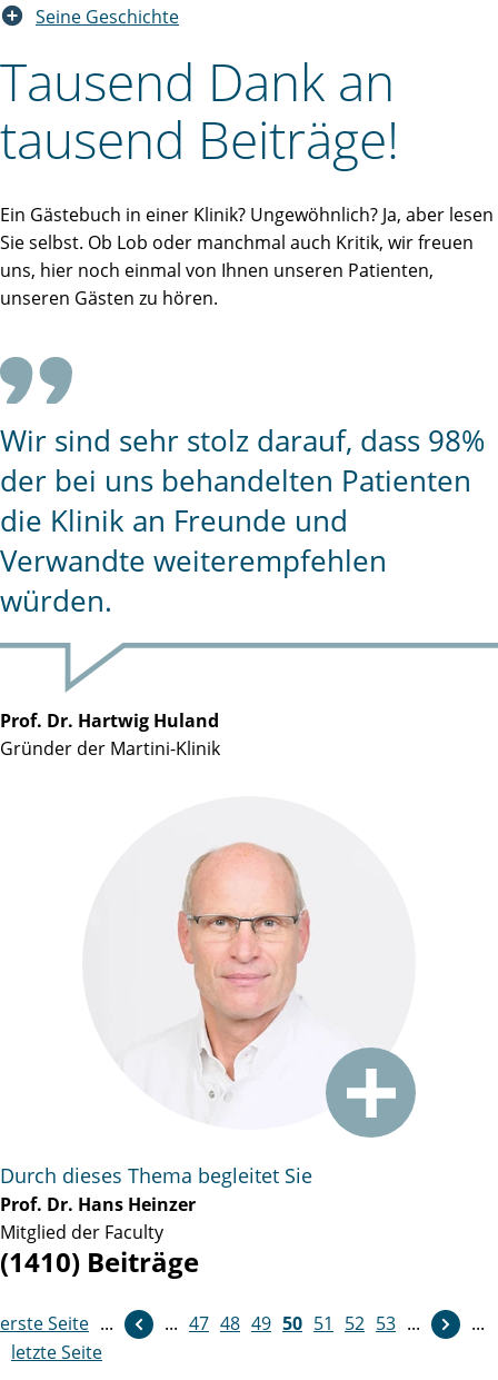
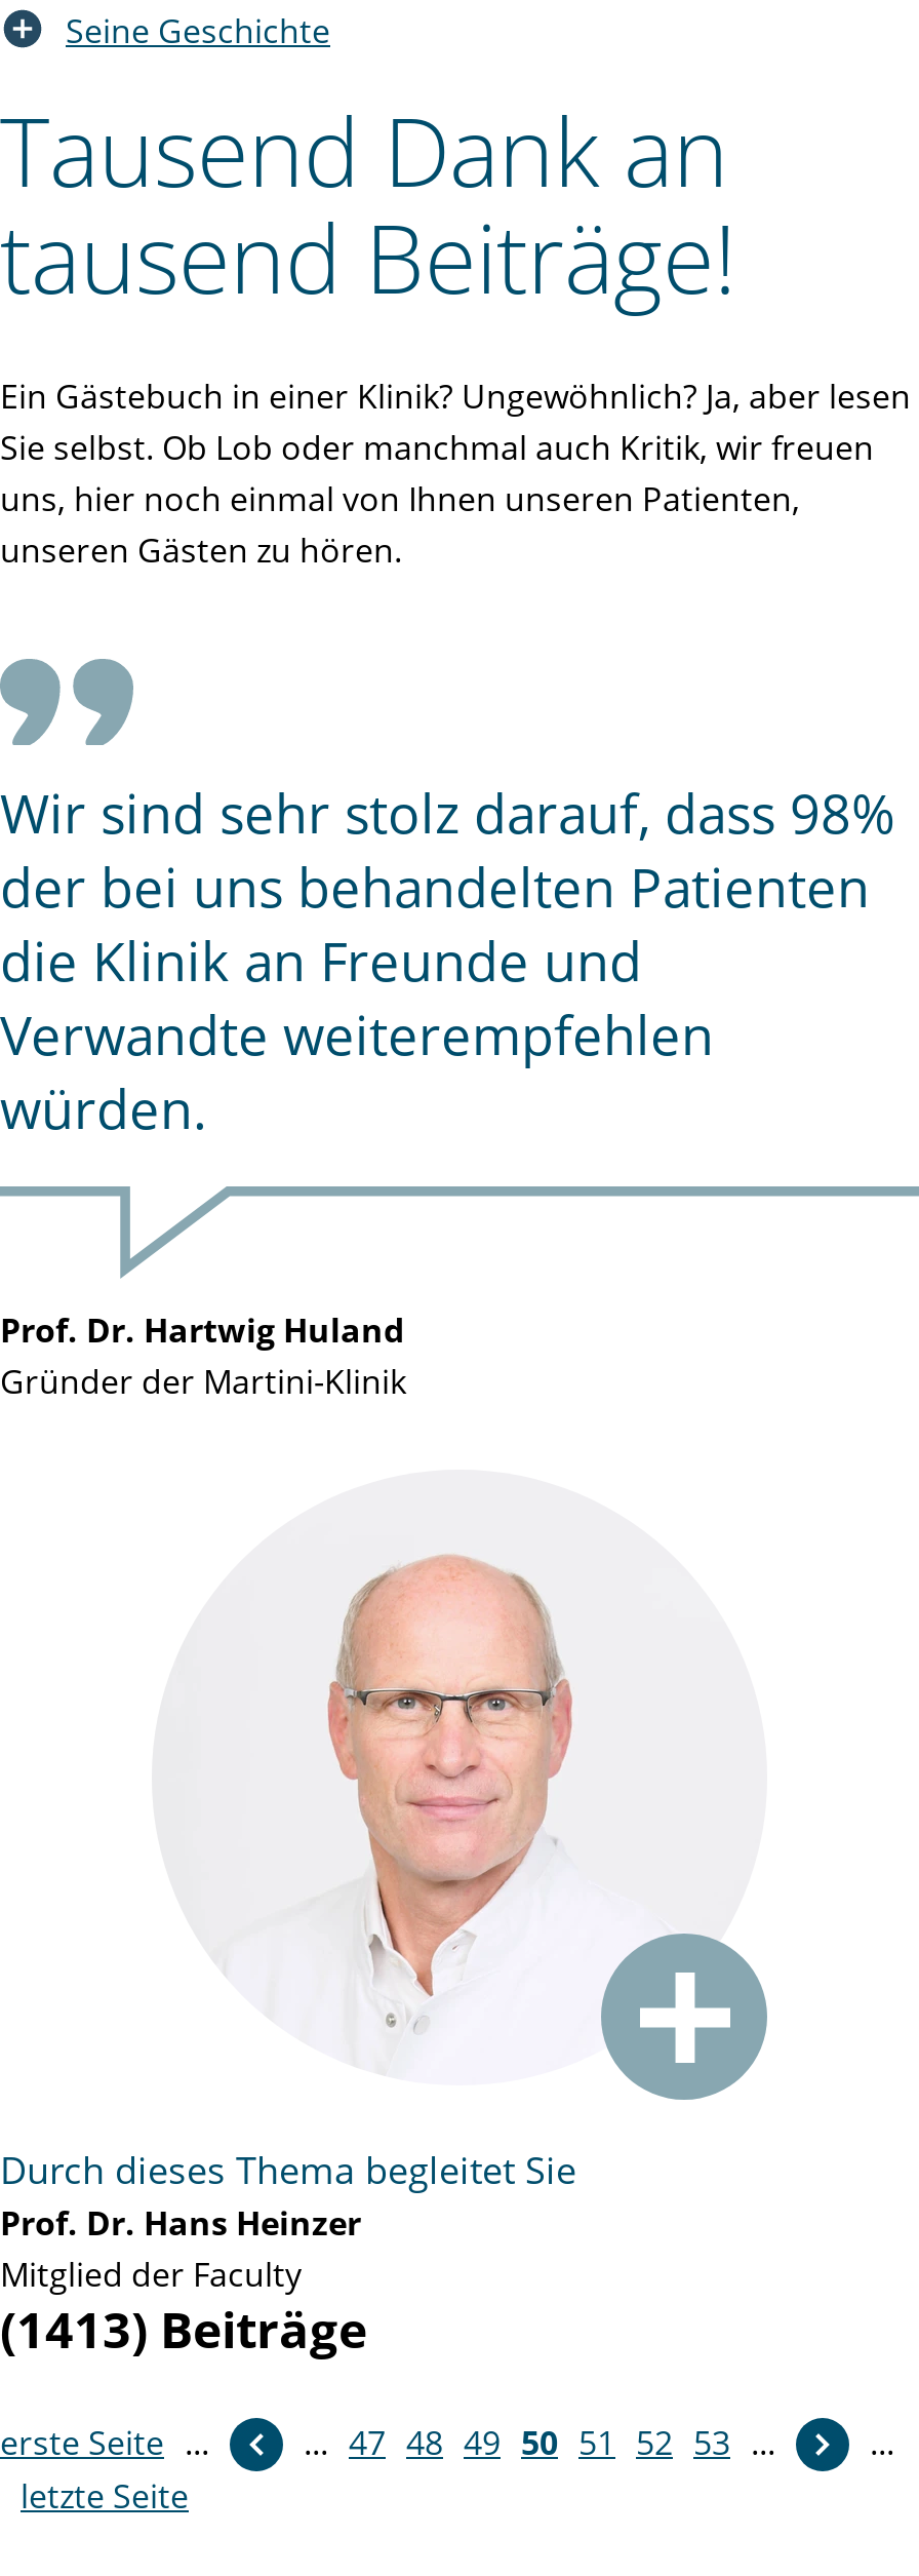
[0,1243,199,1280] (1410) Beiträge -> [0,2295,367,2362] (1413) Beiträge

